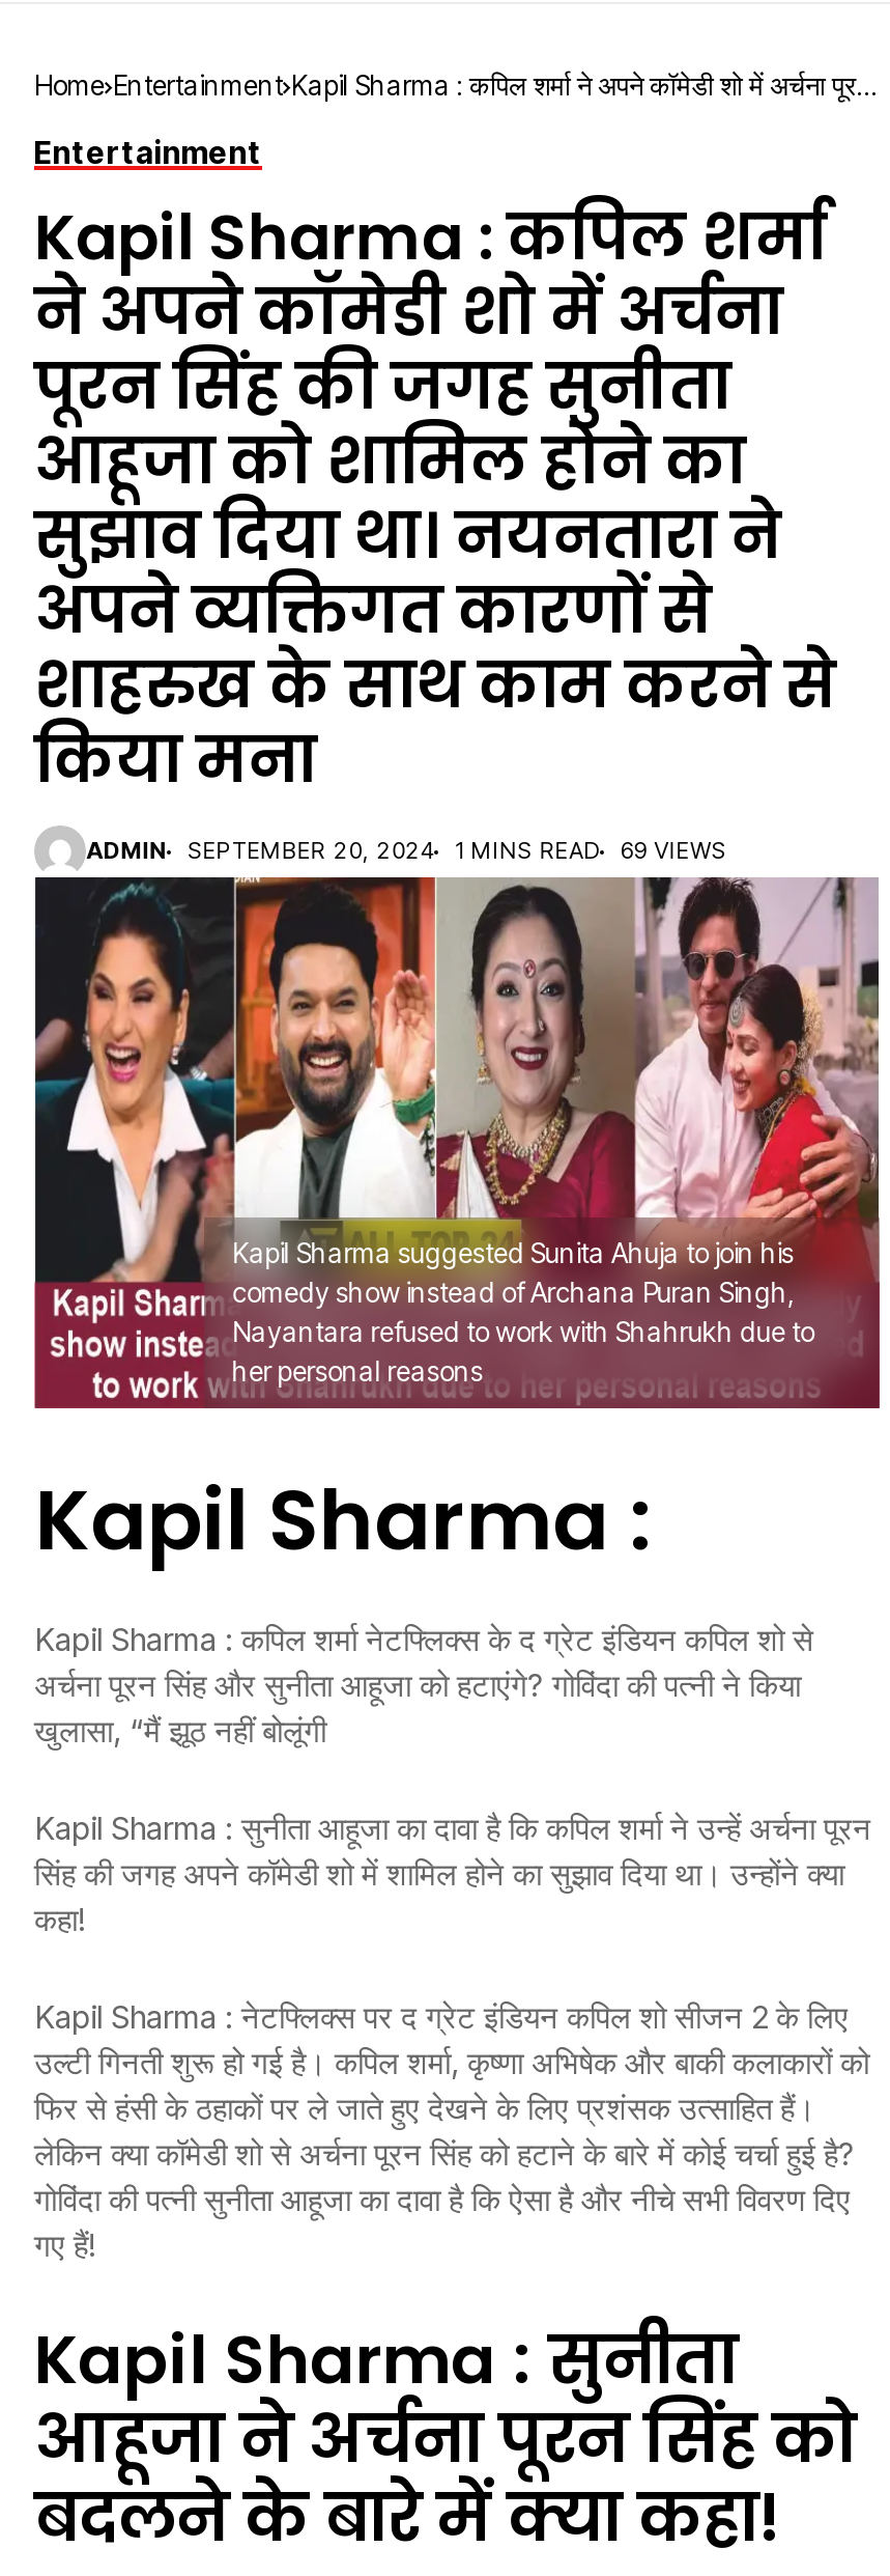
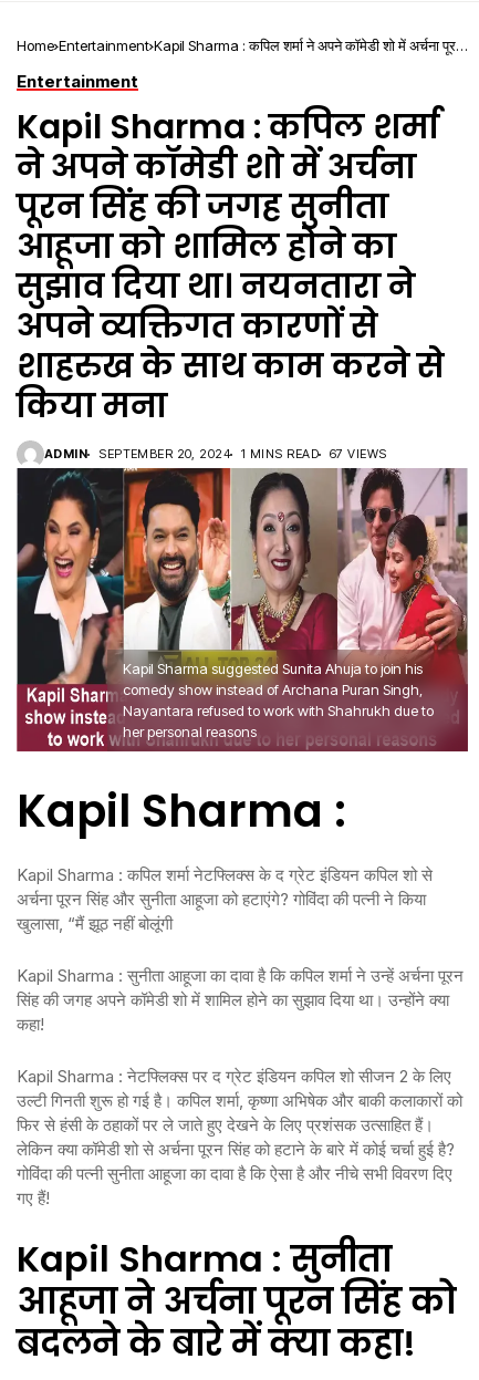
[86,836,727,865] ADMIN SEPTEMBER 20, 2024 1 MINS READ 69 VIEWS -> [44,446,387,461] ADMIN SEPTEMBER 20, 2024 1 MINS READ 67 VIEWS

